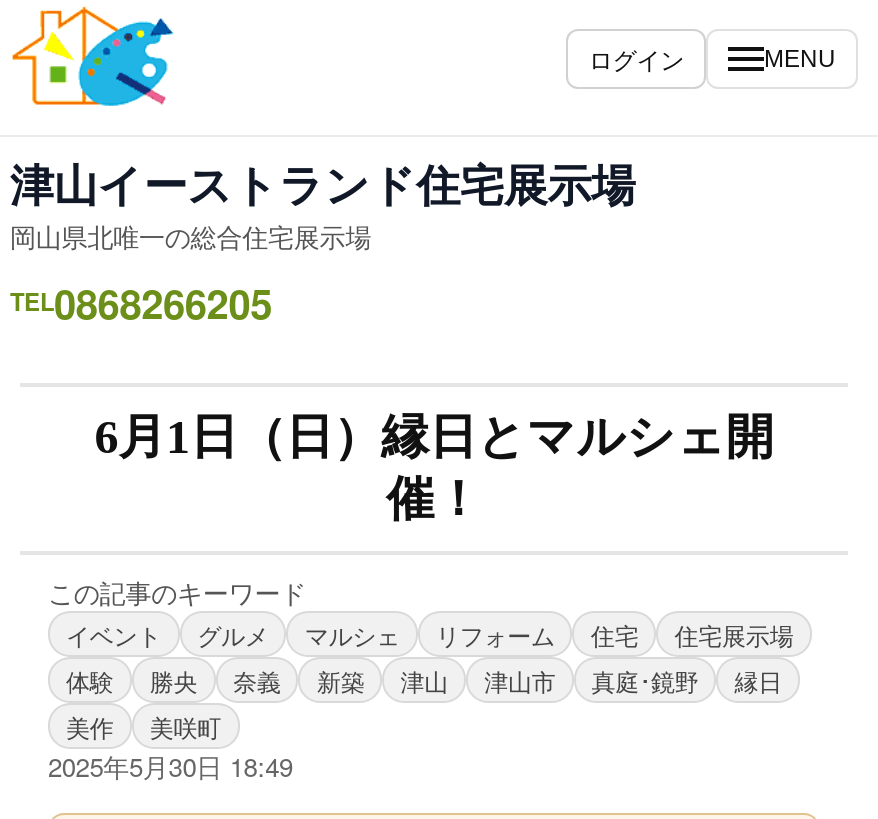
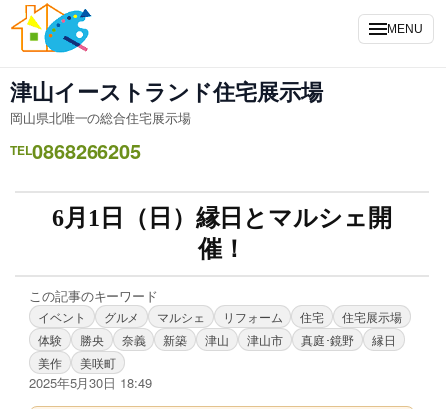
[589,41,684,75] ログイン -> none

